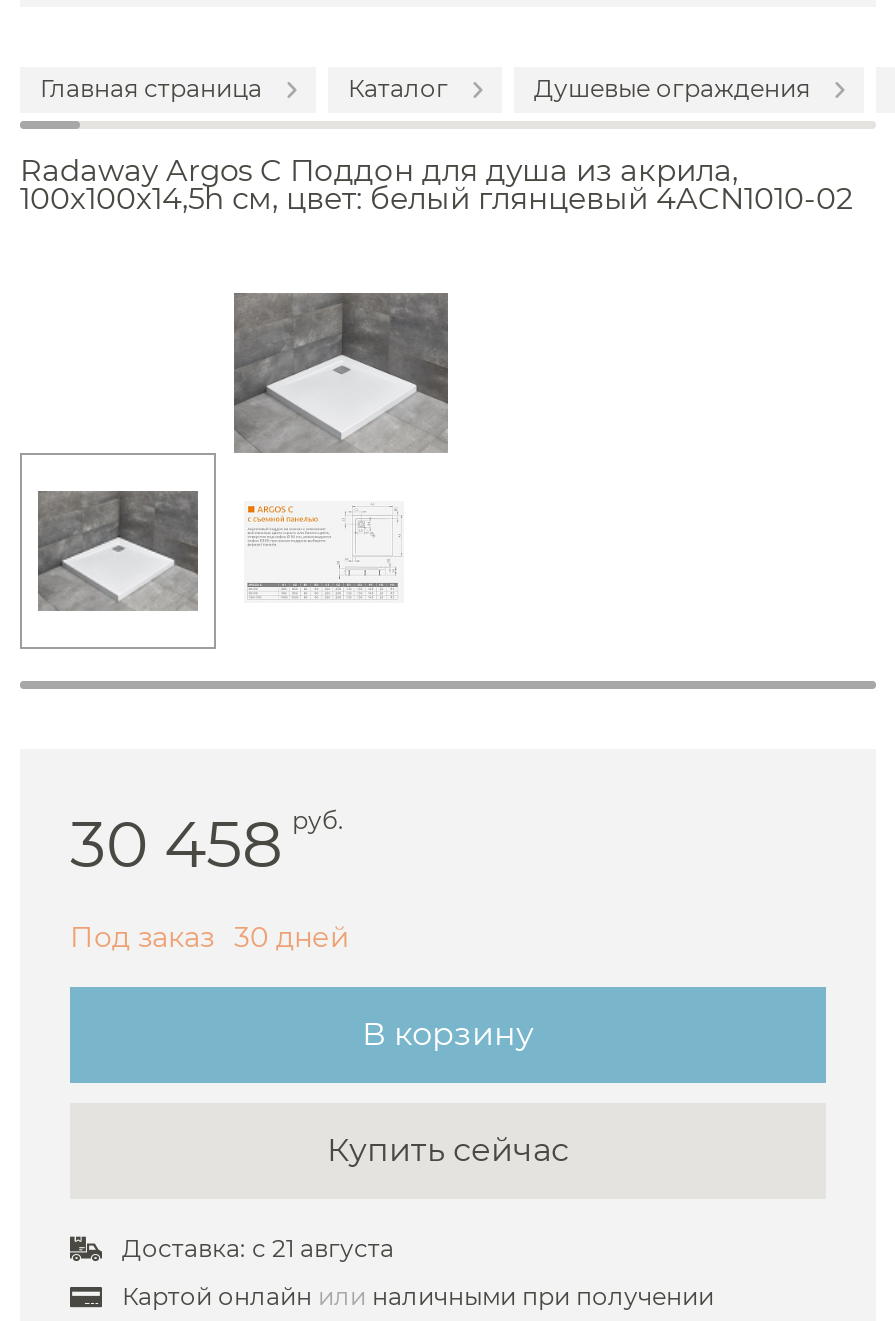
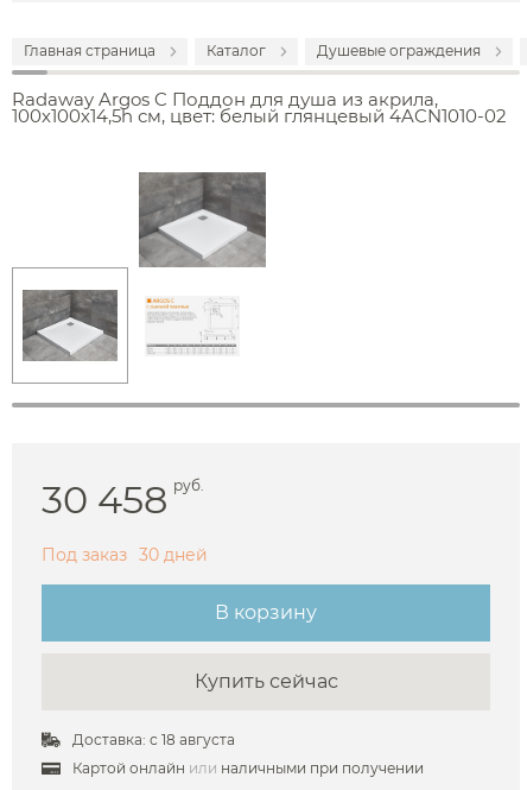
[122,1234,394,1264] Доставка: с 21 августа -> [72,731,235,749] Доставка: с 18 августа

